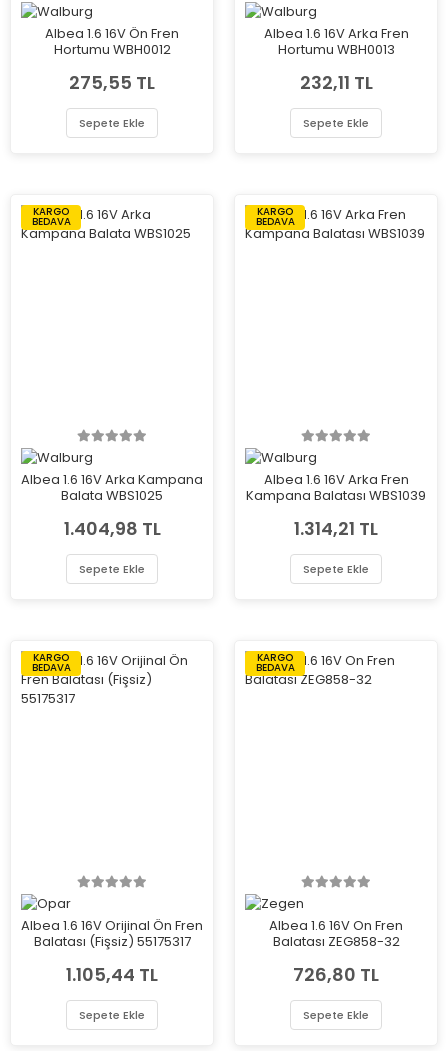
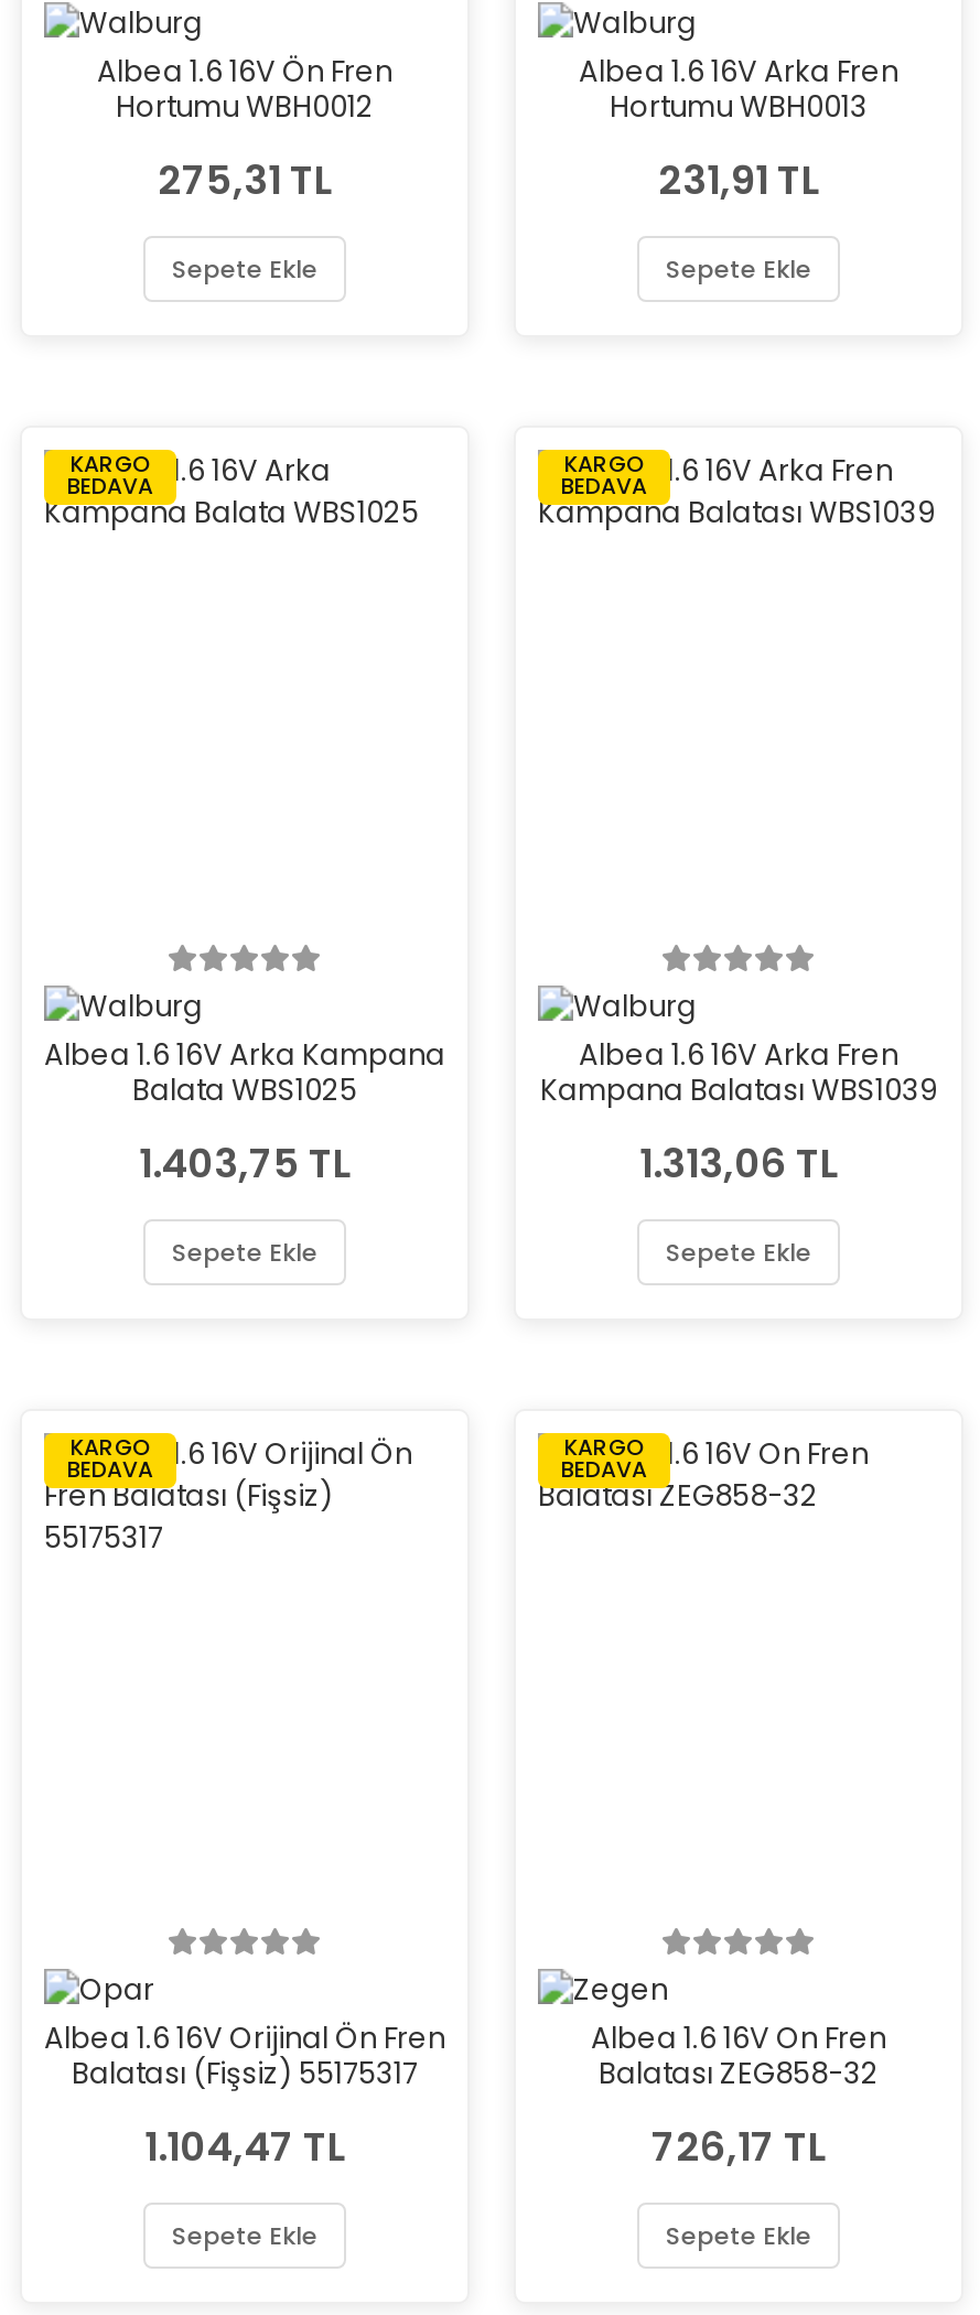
[69,70,155,95] 275,55 TL -> [158,153,332,208] 275,31 TL
[299,70,372,95] 232,11 TL -> [658,153,819,208] 231,91 TL
[63,516,160,541] 1.404,98 TL -> [139,1136,351,1191] 1.403,75 TL
[294,516,378,541] 1.314,21 TL -> [639,1136,838,1191] 1.313,06 TL
[66,962,158,987] 1.105,44 TL -> [144,2119,345,2174] 1.104,47 TL
[293,962,379,987] 726,80 TL -> [651,2119,826,2174] 726,17 TL

